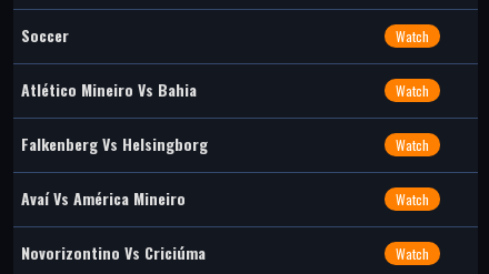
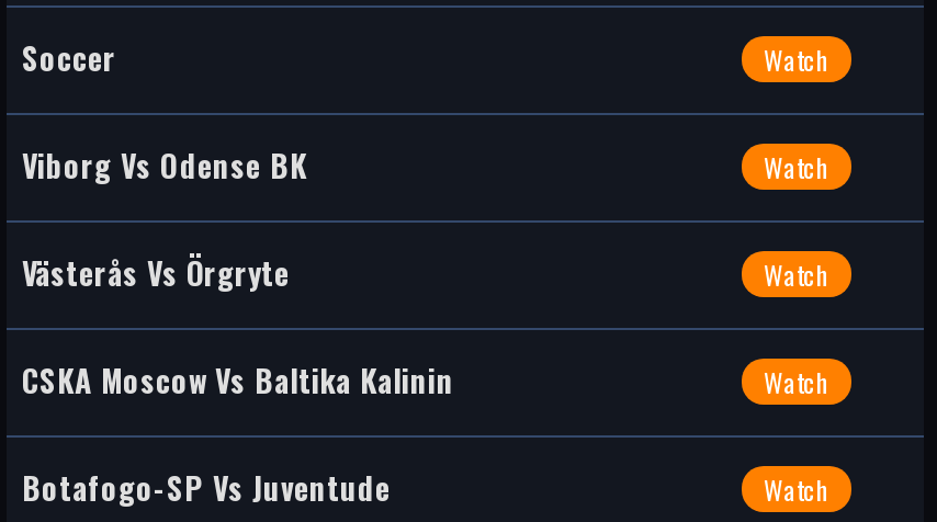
[21,78,197,101] Atlético Mineiro Vs Bahia -> [22,141,307,188] Viborg Vs Odense BK
[21,132,208,155] Falkenberg Vs Helsingborg -> [22,249,290,295] Västerås Vs Örgryte
[21,186,186,210] Avaí Vs América Mineiro -> [22,356,454,402] CSKA Moscow Vs Baltika Kalinin
[21,241,206,264] Novorizontino Vs Criciúma -> [22,464,391,510] Botafogo-SP Vs Juventude

